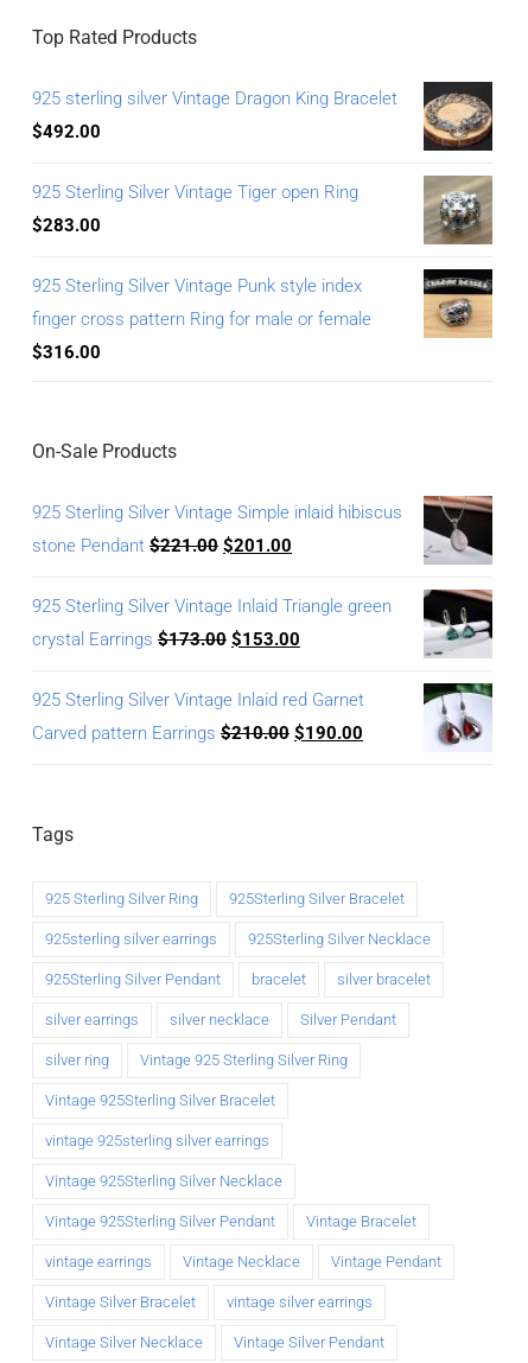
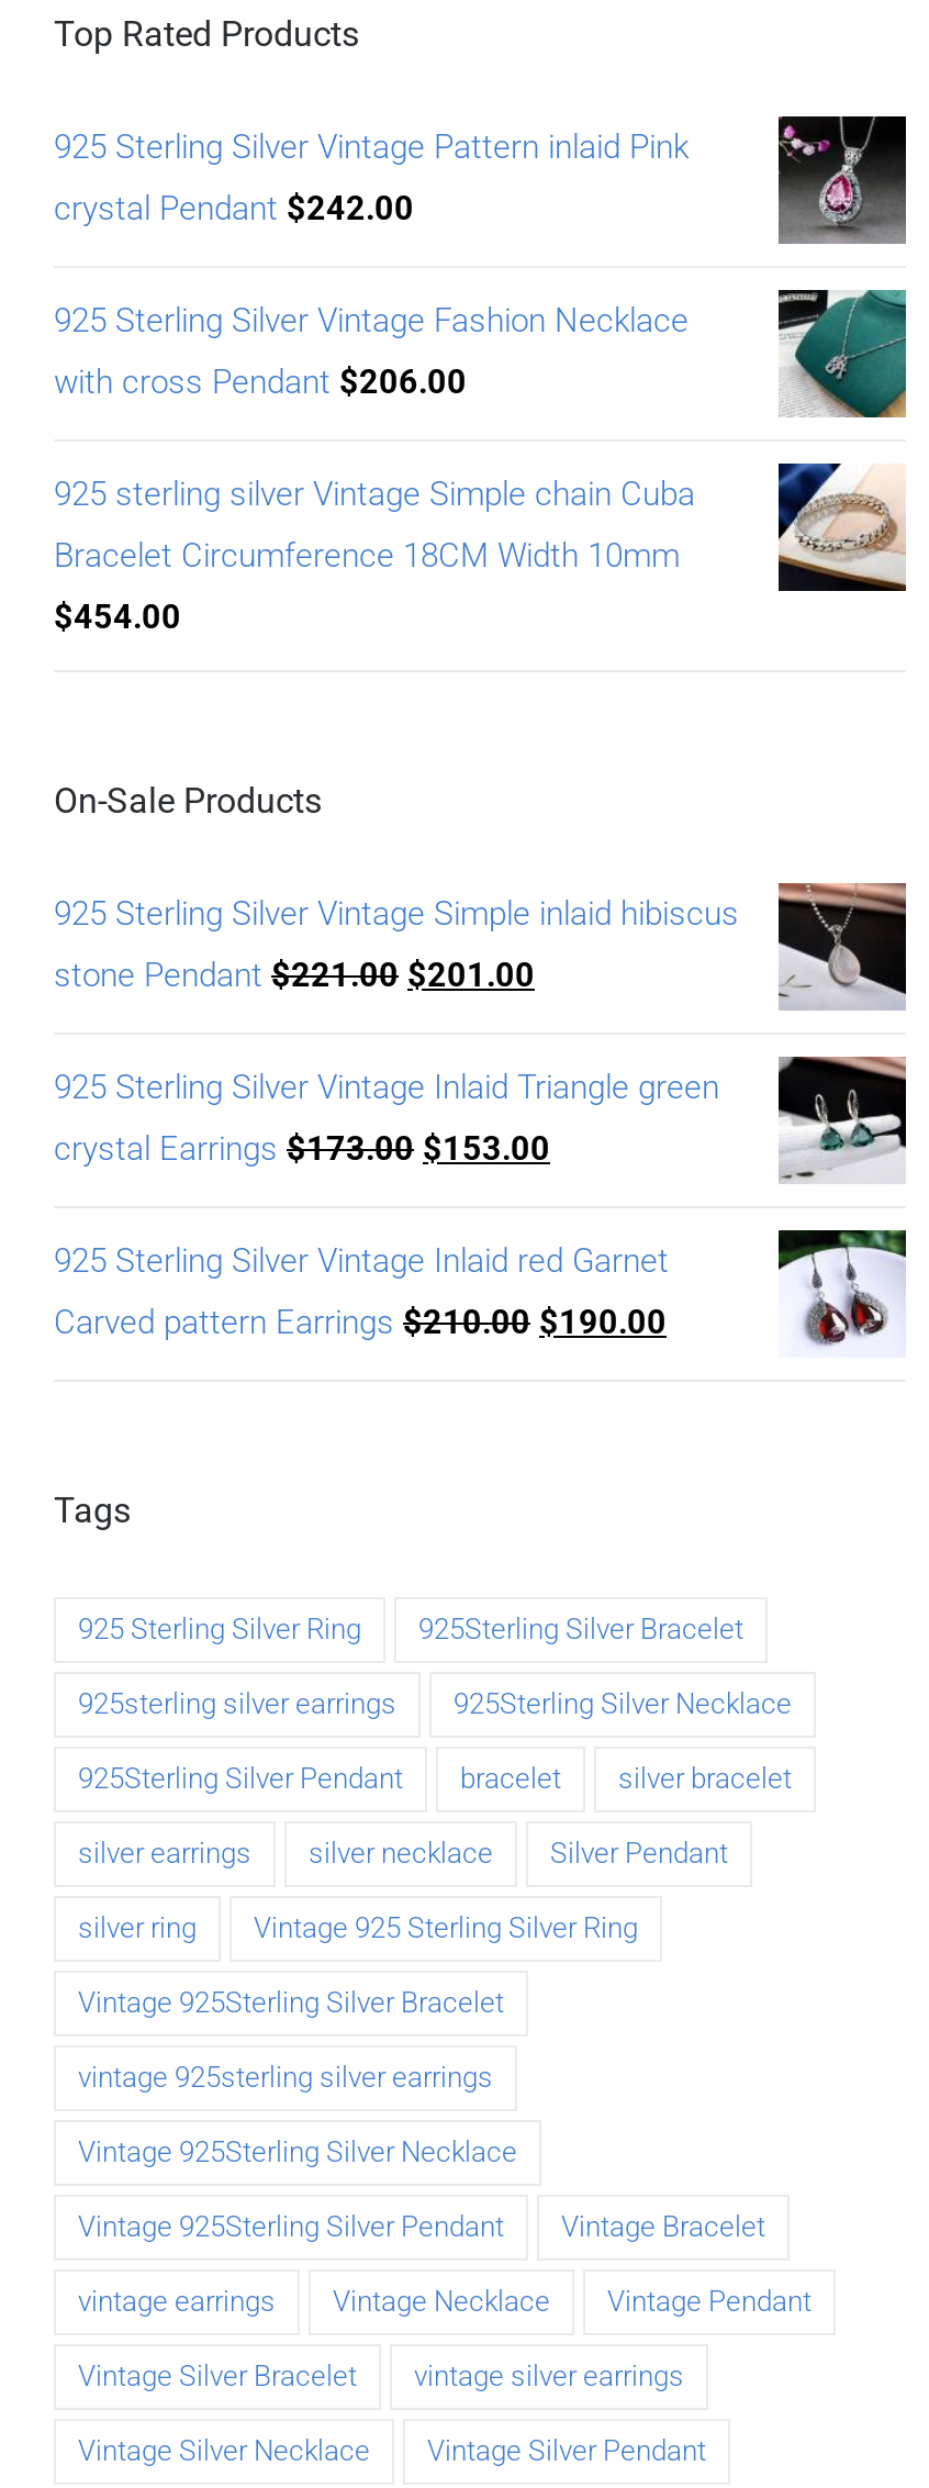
[32,82,492,151] [image] | 925 sterling silver Vintage Dragon King Bracelet -> [54,115,906,243] [image] | 925 Sterling Silver Vintage Pattern inlaid Pink
[32,121,101,142] $492.00 -> [54,188,414,228] crystal Pendant $242.00
[32,182,358,203] 925 Sterling Silver Vintage Tiger open Ring -> [54,300,689,340] 925 Sterling Silver Vintage Fashion Necklace
[424,176,494,244] [image] -> [779,289,908,419] [image]
[32,215,101,236] $283.00 -> [54,362,467,401] with cross Pendant $206.00
[422,268,494,339] [image] -> [776,460,908,594] [image]
[32,275,362,297] 925 Sterling Silver Vintage Punk style index -> [54,474,695,513] 925 sterling silver Vintage Simple chain Cuba
[32,309,371,330] finger cross pattern Ring for male or female -> [54,535,680,575] Bracelet Circumference 18CM Width 10mm
[32,342,101,363] $316.00 -> [54,597,181,636] $454.00

